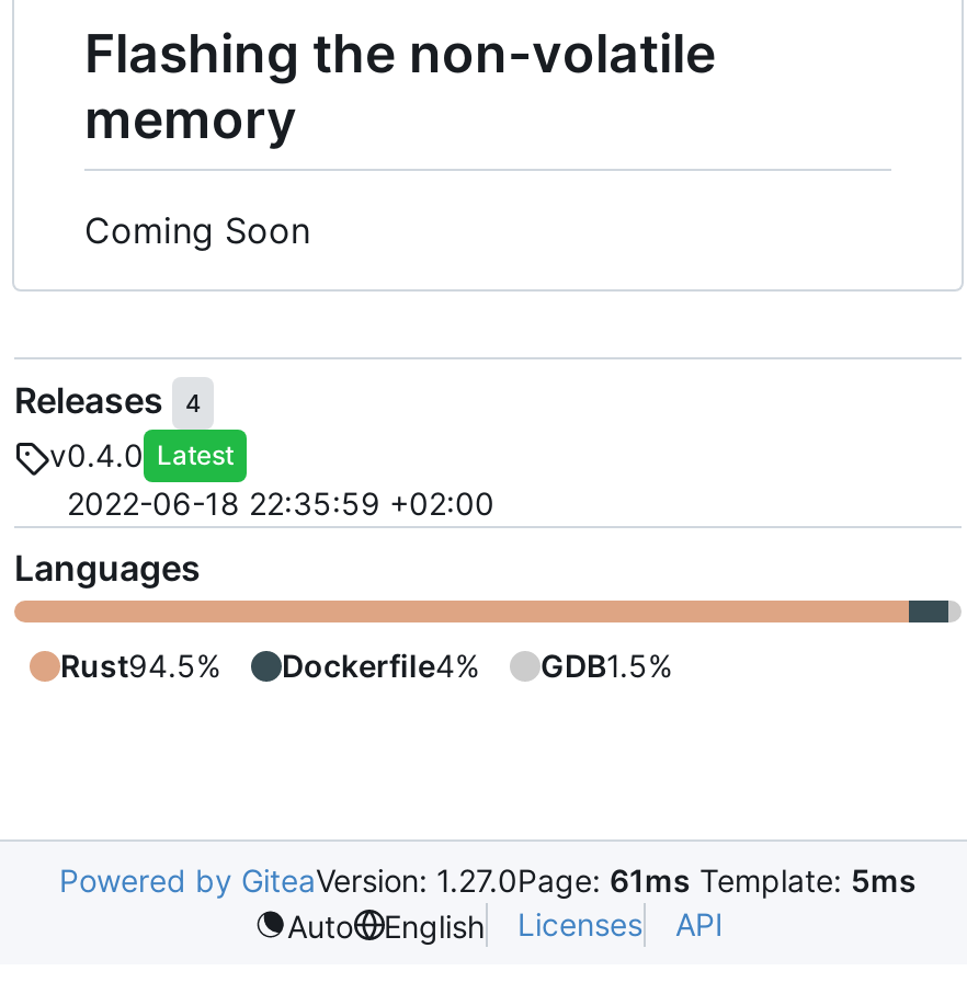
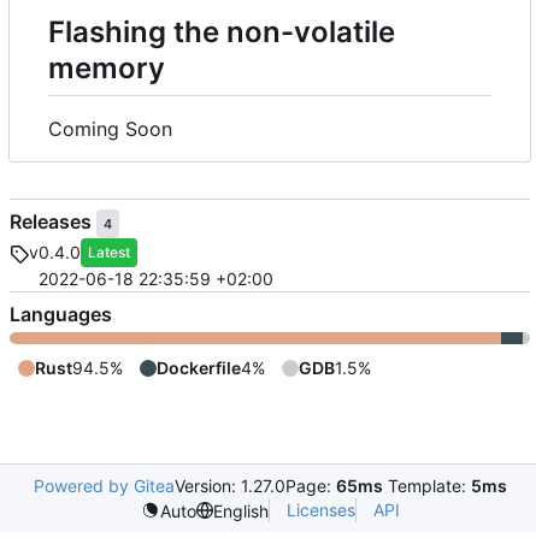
[59,861,917,899] Powered by GiteaVersion: 1.27.0Page: 61ms Template: 5ms -> [33,475,506,496] Powered by GiteaVersion: 1.27.0Page: 65ms Template: 5ms

